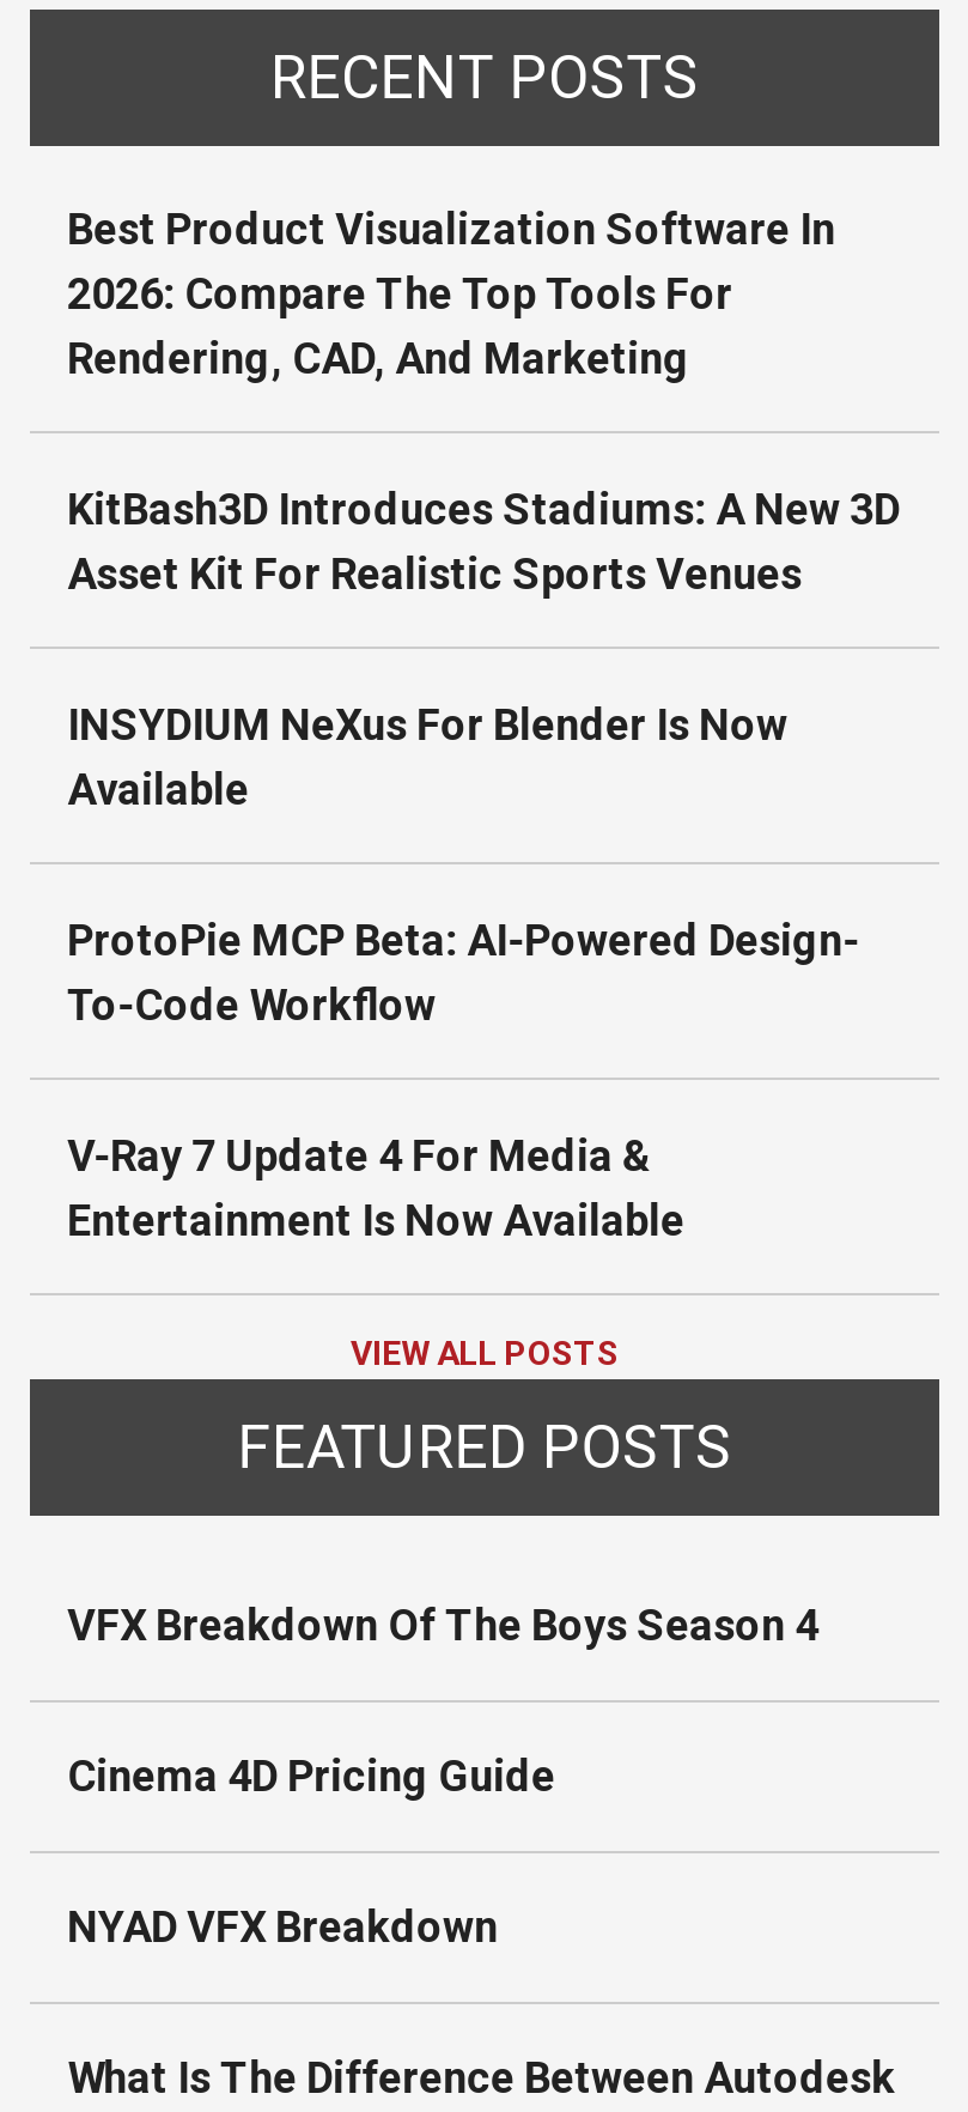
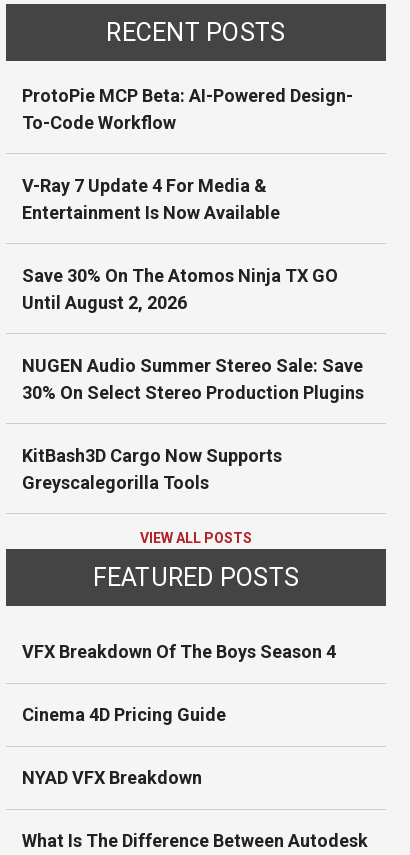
[67,203,900,814] Best Product Visualization Software In | 2026: Compare The Top Tools For | Rendering, CAD, And Marketing | KitBash3D Introduces Stadiums: A New 3D | Asset Kit For Realistic Sports Venues | INSYDIUM NeXus For Blender Is Now | Available -> none
moved [67,914,859,1245] -> [22,85,353,223]: ProtoPie MCP Beta: AI-Powered Design- | To-Code Workflow | V-Ray 7 Update 4 For Media & | Entertainment Is Now Available
none -> [22,265,364,493] Save 30% On The Atomos Ninja TX GO | Until August 2, 2026 | NUGEN Audio Summer Stereo Sale: Save | 30% On Select Stereo Production Plugins | KitBash3D Cargo Now Supports | Greyscalegorilla Tools

